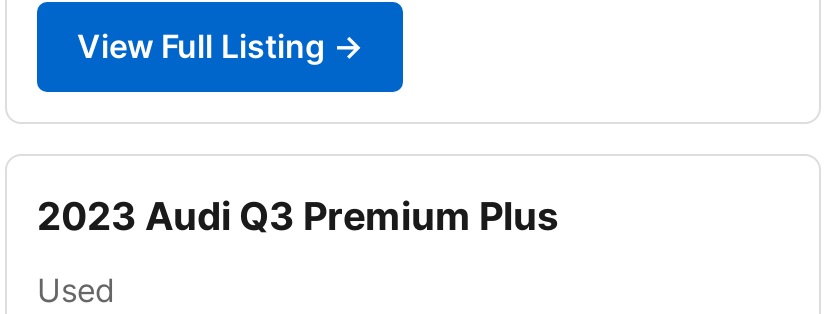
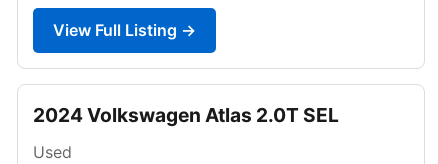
[37,192,559,240] 2023 Audi Q3 Premium Plus -> [33,103,339,127] 2024 Volkswagen Atlas 2.0T SEL

